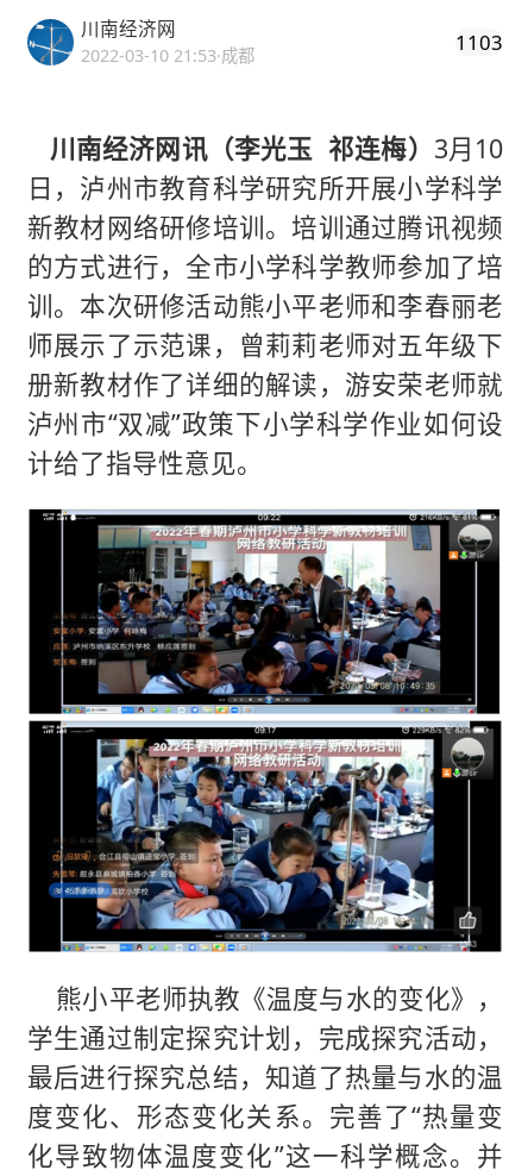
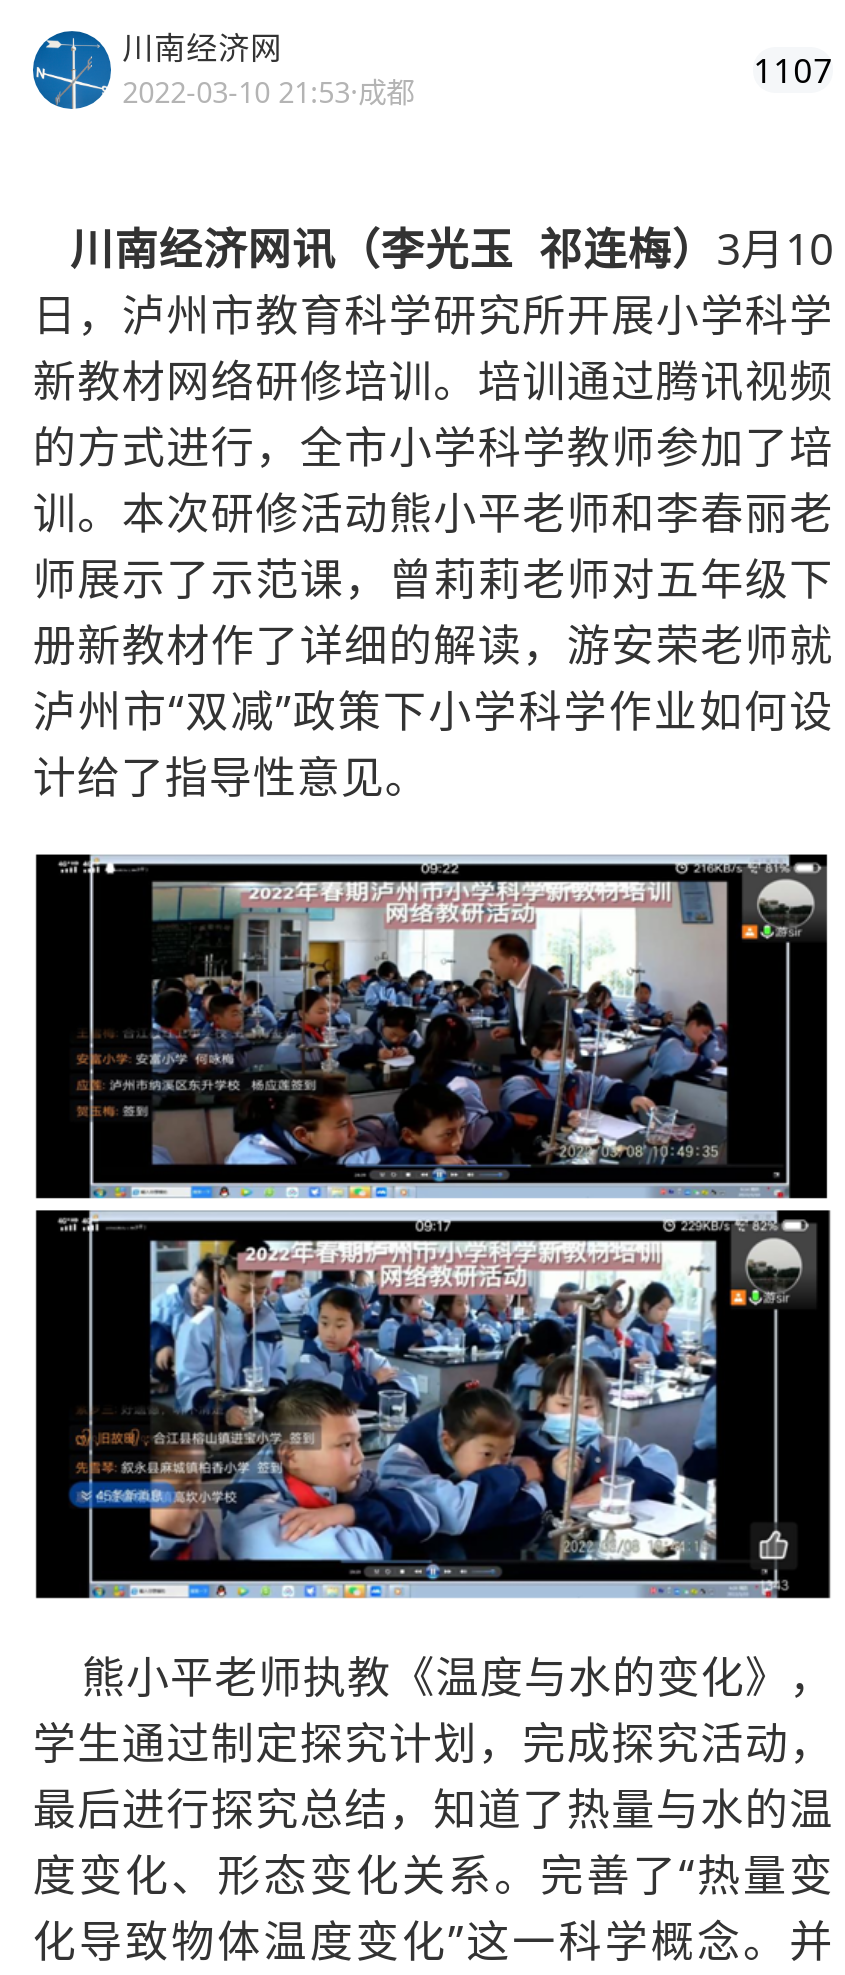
[456,28,503,55] 1103 -> [753,46,833,92] 1107

